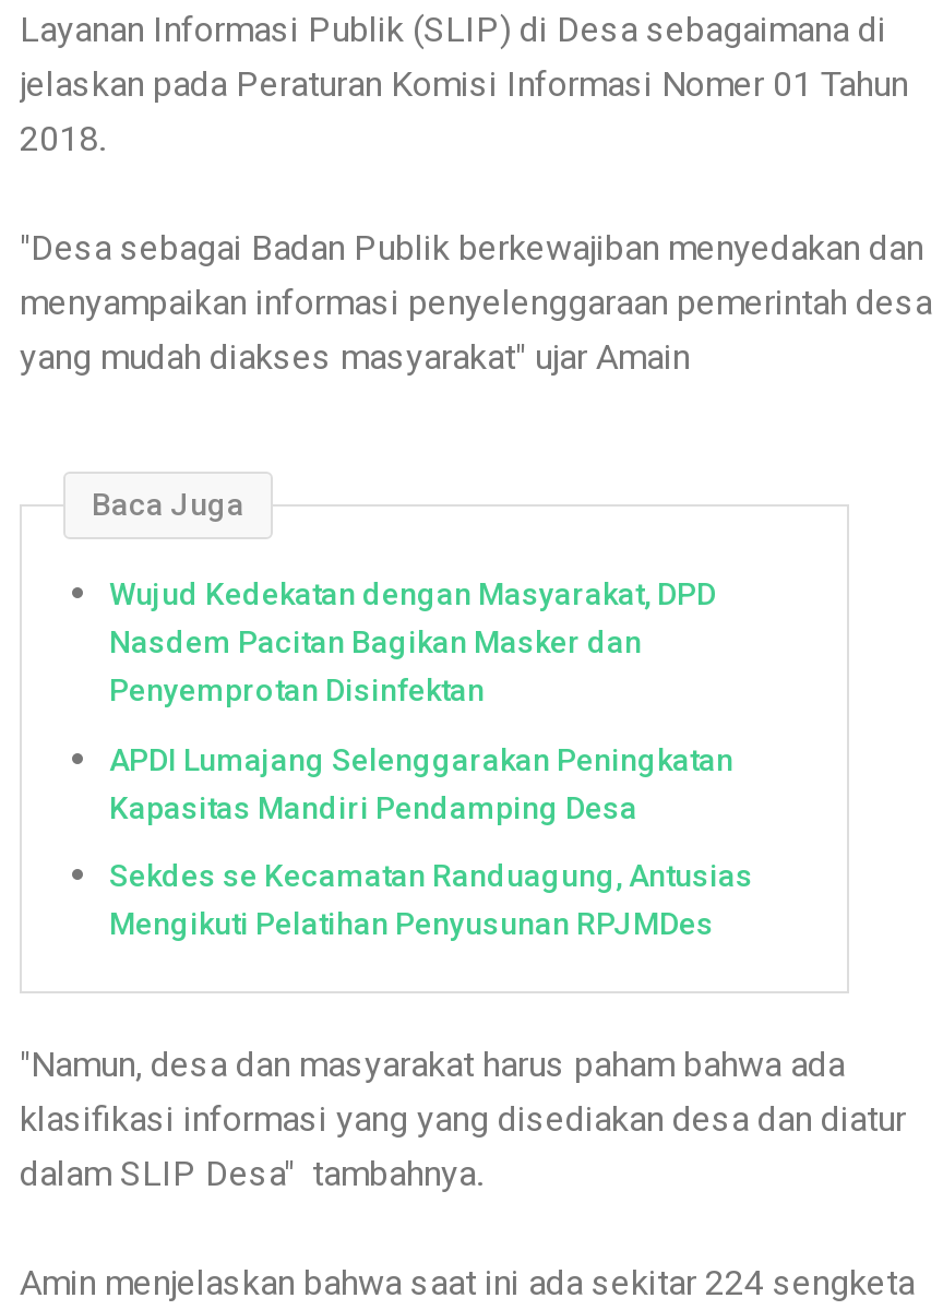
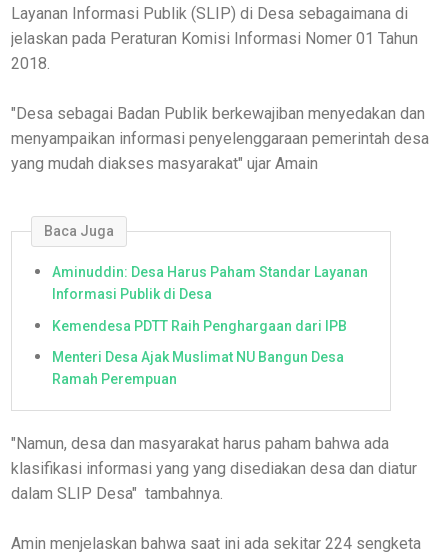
[109,577,716,708] Wujud Kedekatan dengan Masyarakat, DPD | Nasdem Pacitan Bagikan Masker dan | Penyemprotan Disinfektan -> [52,264,368,302] Aminuddin: Desa Harus Paham Standar Layanan | Informasi Publik di Desa
[109,742,733,825] APDI Lumajang Selenggarakan Peningkatan | Kapasitas Mandiri Pendamping Desa -> [52,318,347,334] Kemendesa PDTT Raih Penghargaan dari IPB
[109,859,753,942] Sekdes se Kecamatan Randuagung, Antusias | Mengikuti Pelatihan Penyusunan RPJMDes -> [52,349,344,387] Menteri Desa Ajak Muslimat NU Bangun Desa | Ramah Perempuan

